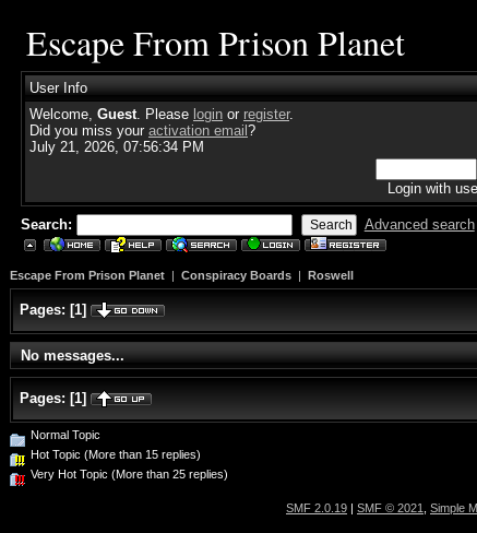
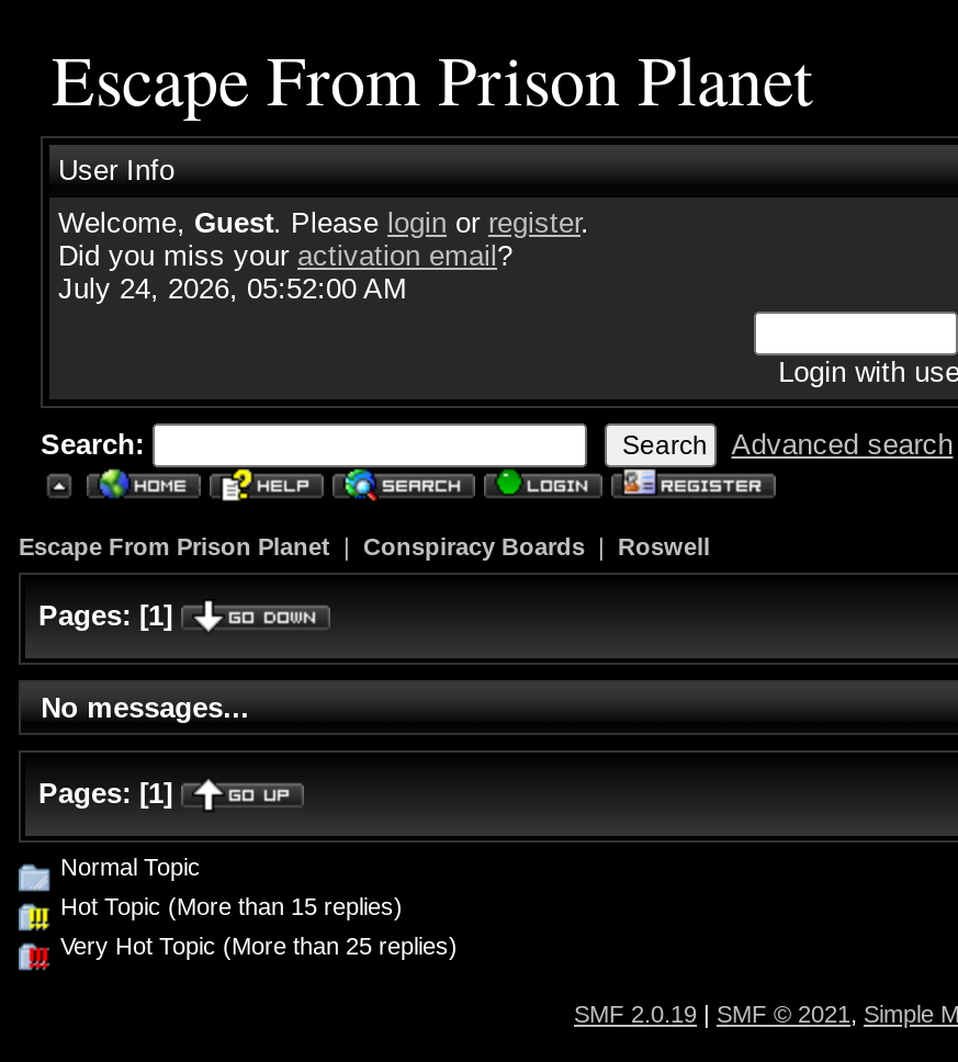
[29,139,204,155] July 21, 2026, 07:56:34 PM -> [58,272,407,305] July 24, 2026, 05:52:00 AM

